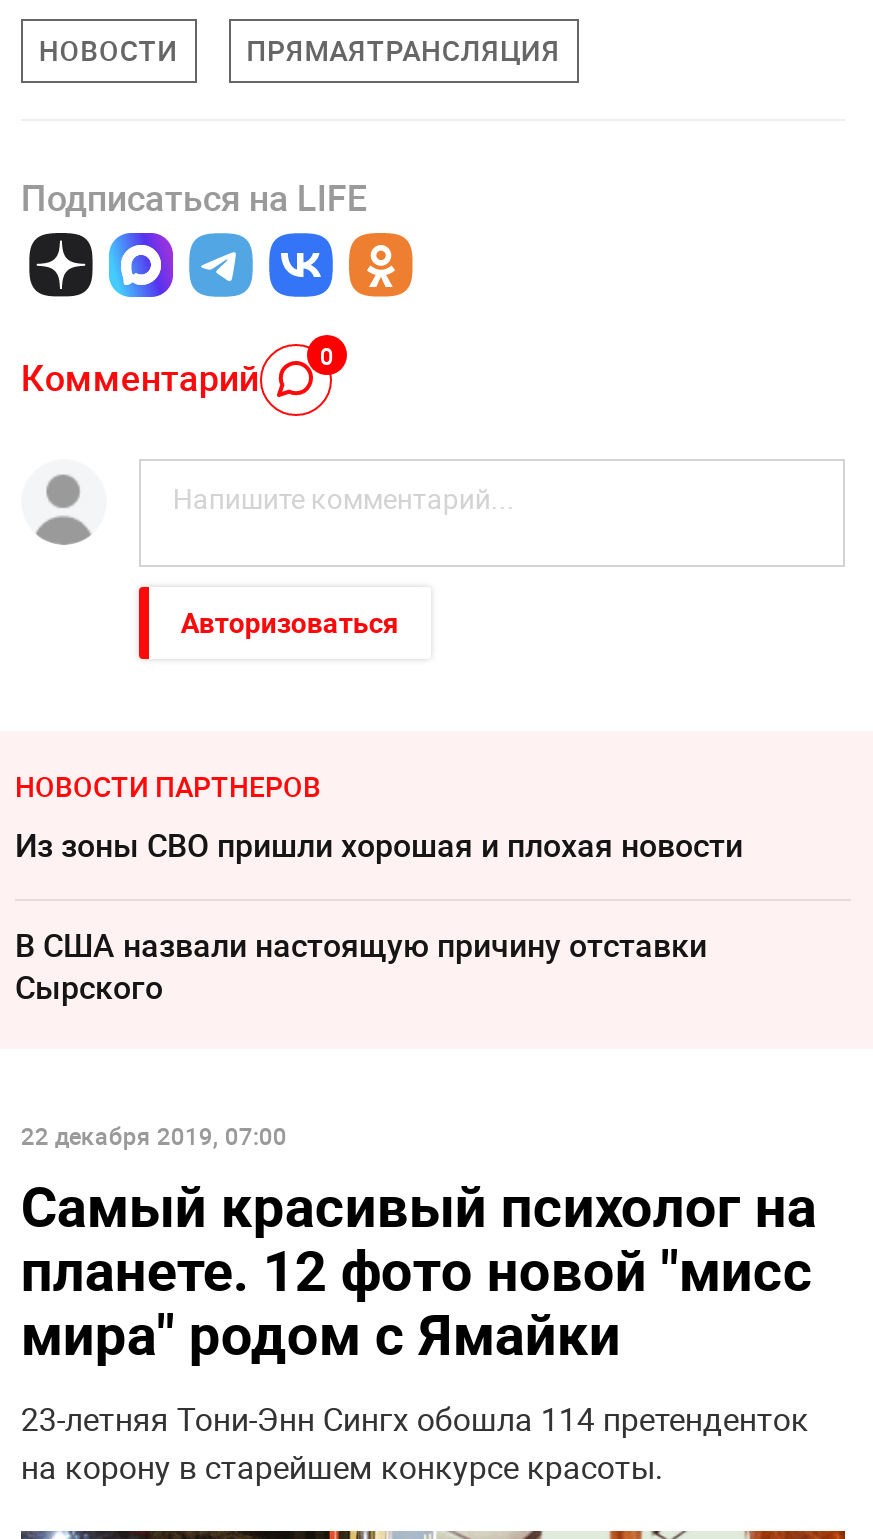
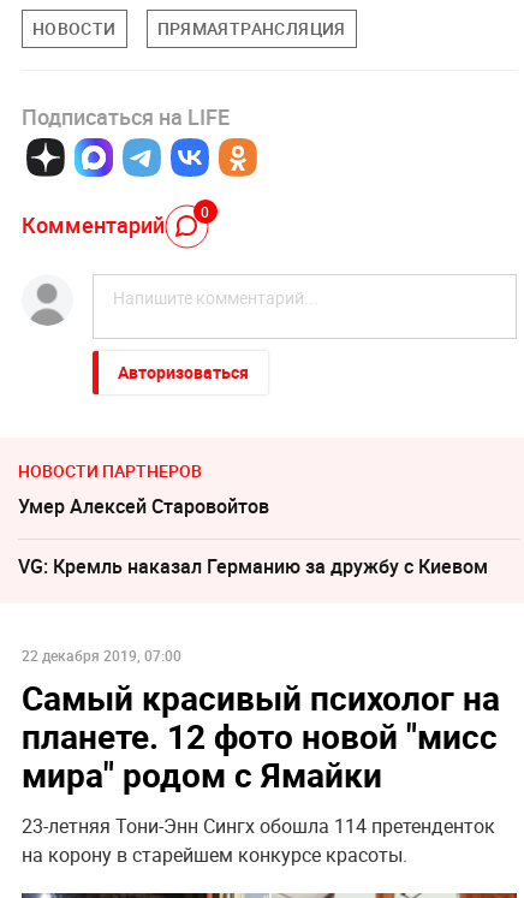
[15,823,743,867] Из зоны СВО пришли хорошая и плохая новости -> [18,493,269,519] Умер Алексeй Старовойтов
[15,923,707,1009] В США назвали настоящую причину отставки | Сырского -> [18,553,488,580] VG: Кремль наказал Германию за дружбу с Киевом

